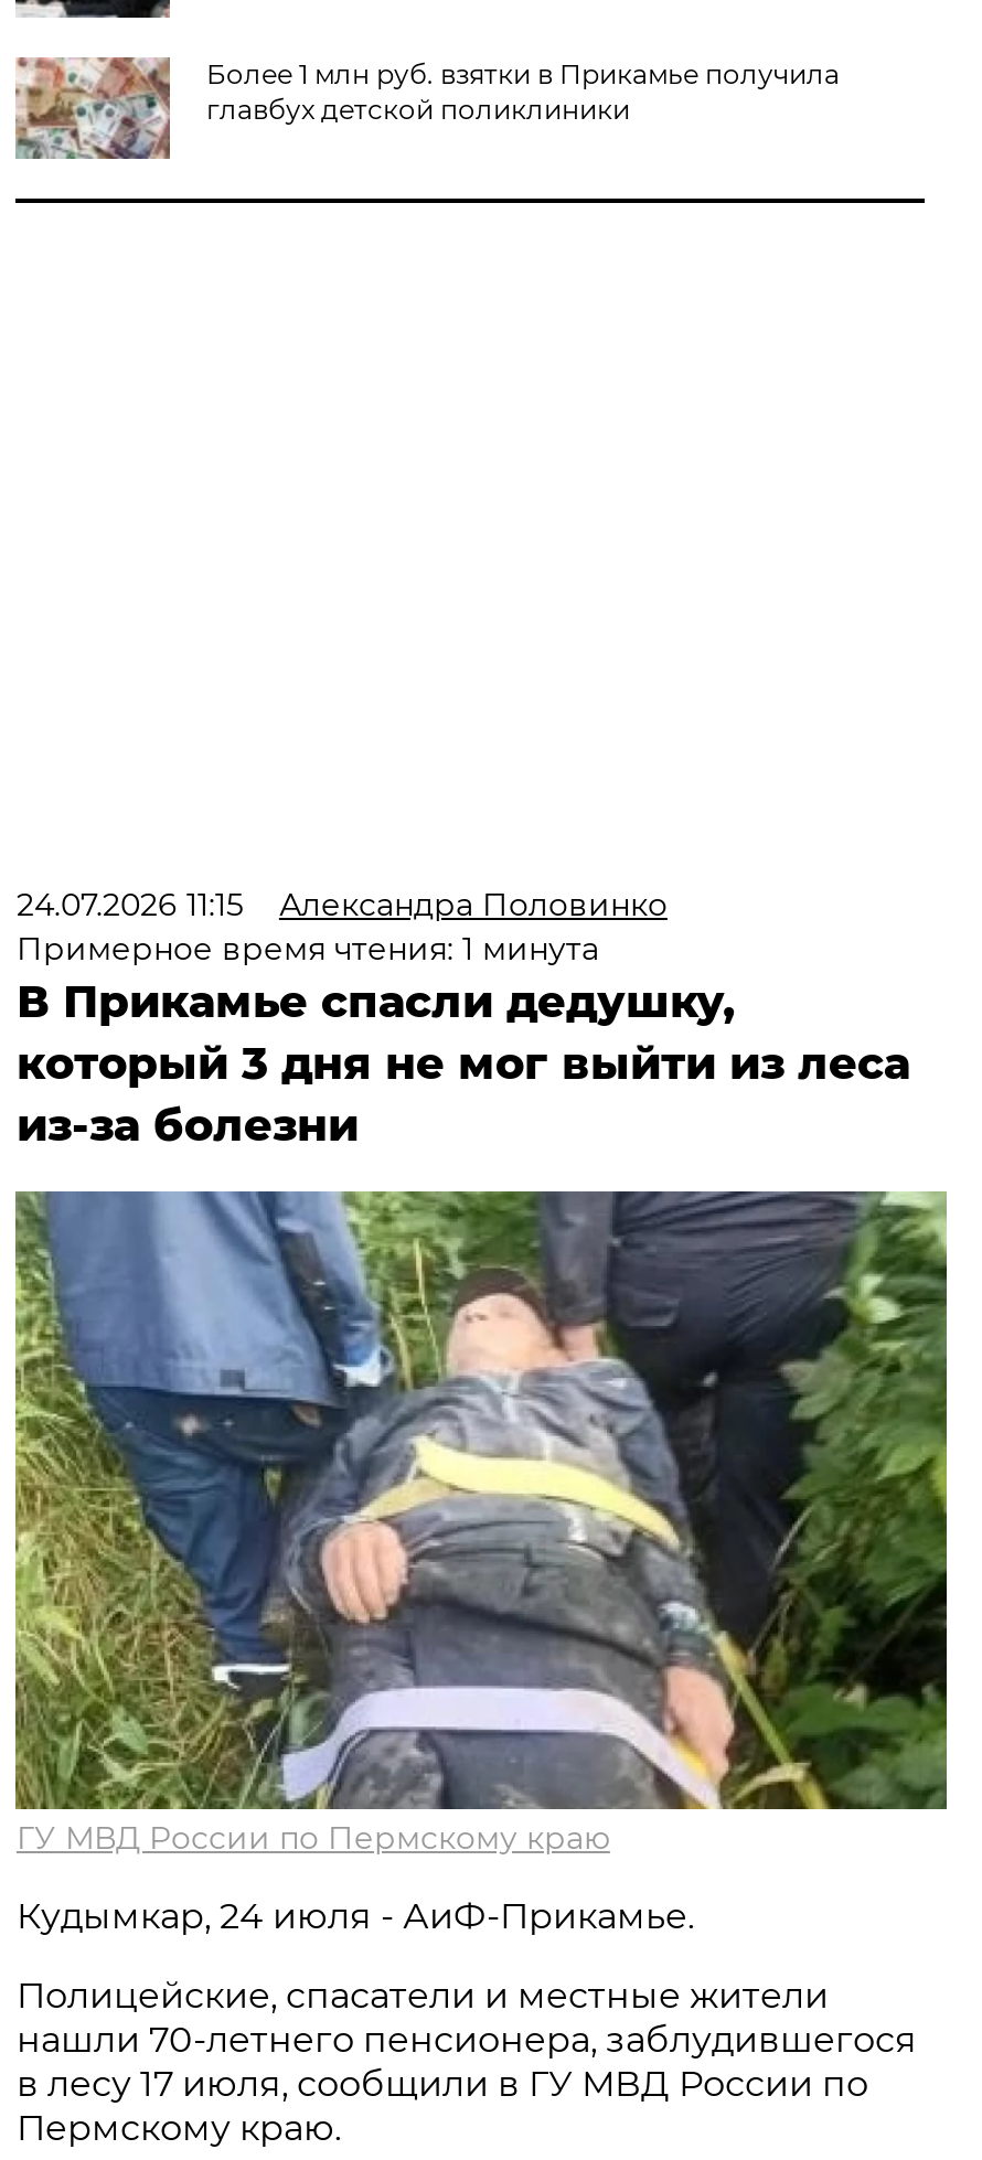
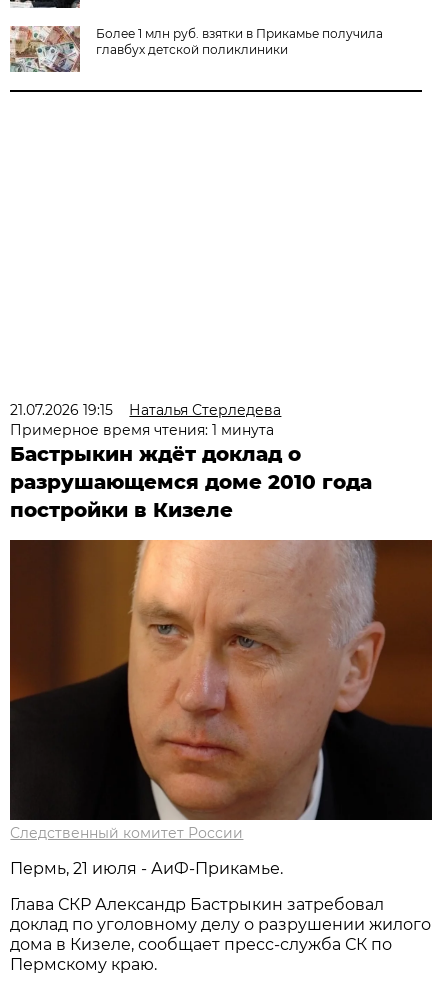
[16,884,667,924] 24.07.2026 11:15 | Александра Половинко -> [10,401,281,419] 21.07.2026 19:15 | Наталья Стерледева
[16,975,910,1151] В Прикамье спасли дедушку, | который 3 дня не мог выйти из леса | из-за болезни -> [10,442,372,522] Бастрыкин ждёт доклад о | разрушающемся доме 2010 года | постройки в Кизеле
[13,1189,949,1858] [image] | ГУ МВД России по Пермскому краю -> [9,539,433,842] [image] | Следственный комитет России
[16,1895,694,1937] Кудымкар, 24 июля - АиФ-Прикамье. -> [10,859,283,878] Пермь, 21 июля - АиФ-Прикамье.
[16,1975,917,2105] Полицейские, спасатели и местные жители | нашли 70-летнего пенсионера, заблудившегося | в лесу 17 июля, сообщили в ГУ МВД России по -> [10,895,431,954] Глава СКР Александр Бастрыкин затребовал | доклад по уголовному делу о разрушении жилого | дома в Кизеле, сообщает пресс-служба СК по

